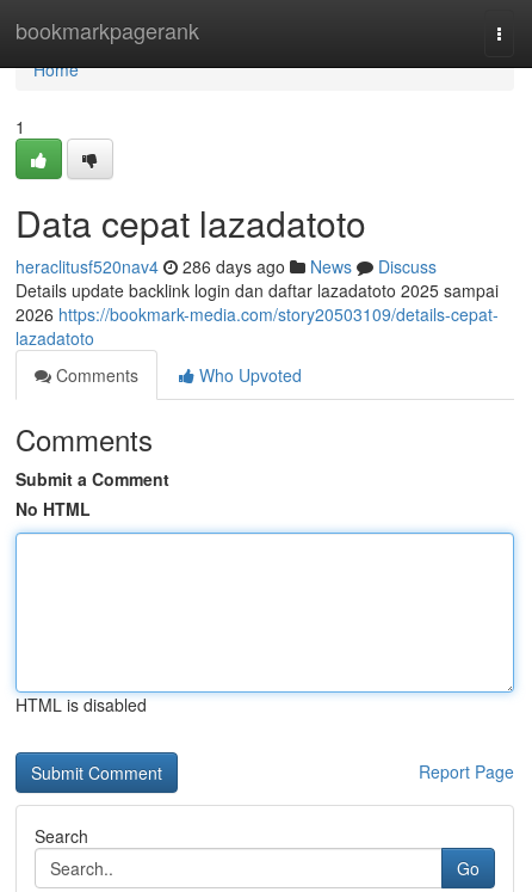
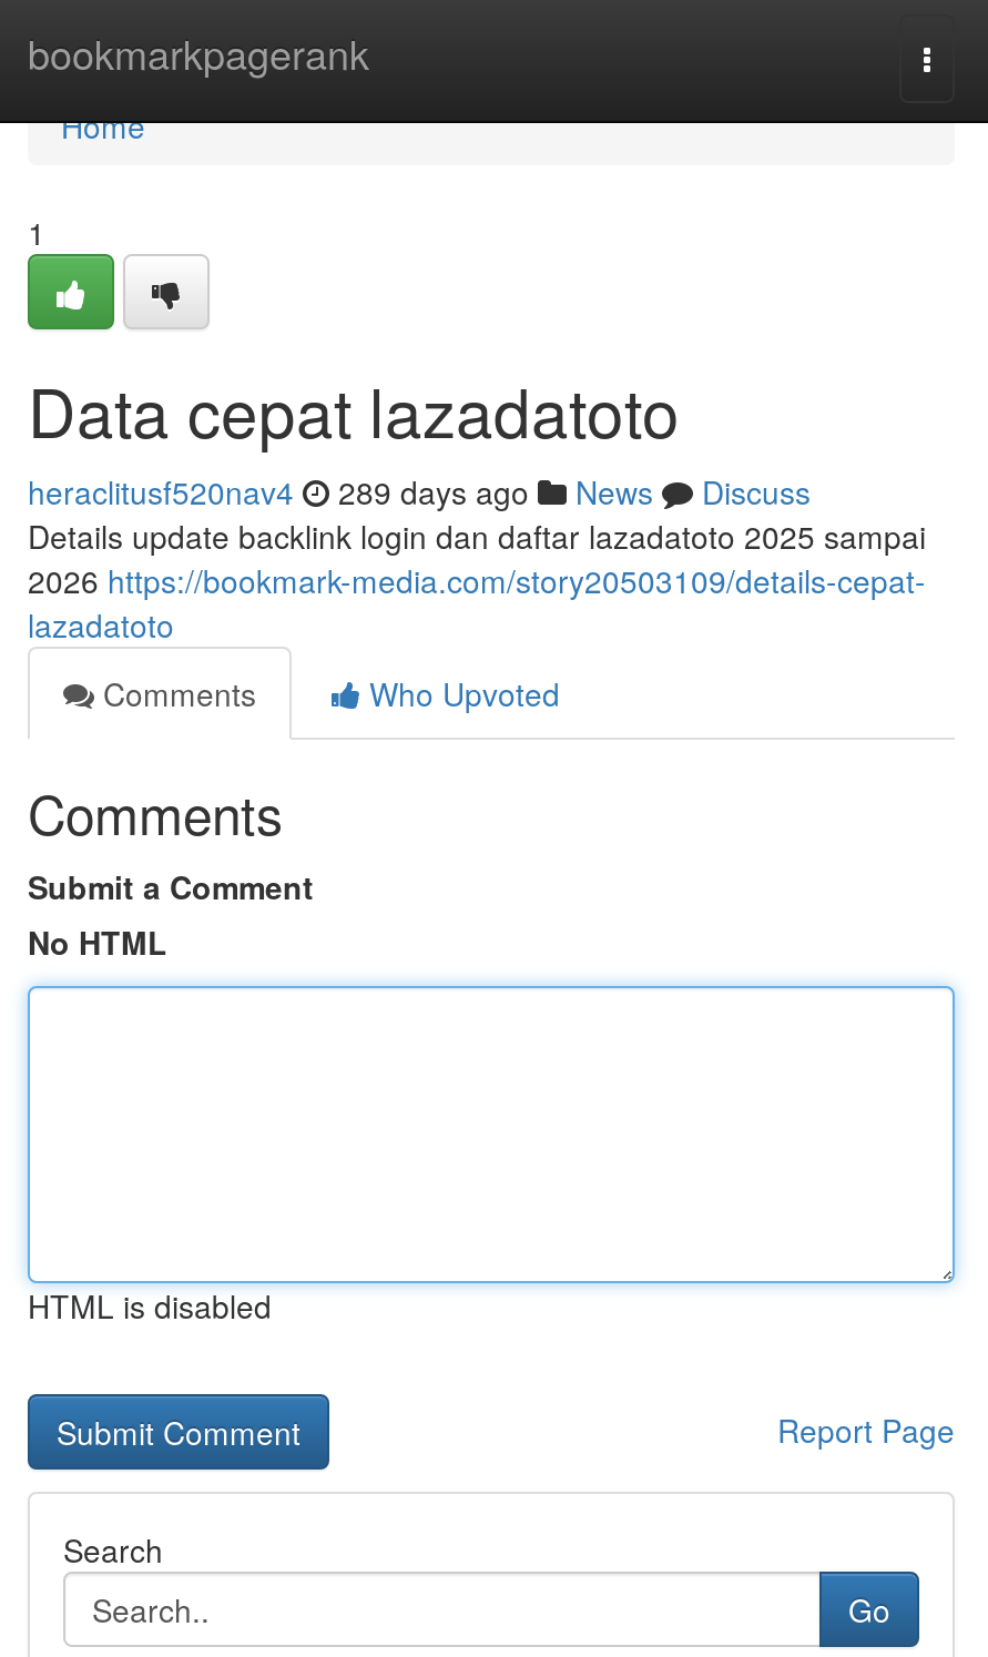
[16,254,437,278] heraclitusf520nav4 286 days ago News Discuss -> [28,469,811,514] heraclitusf520nav4 289 days ago News Discuss

